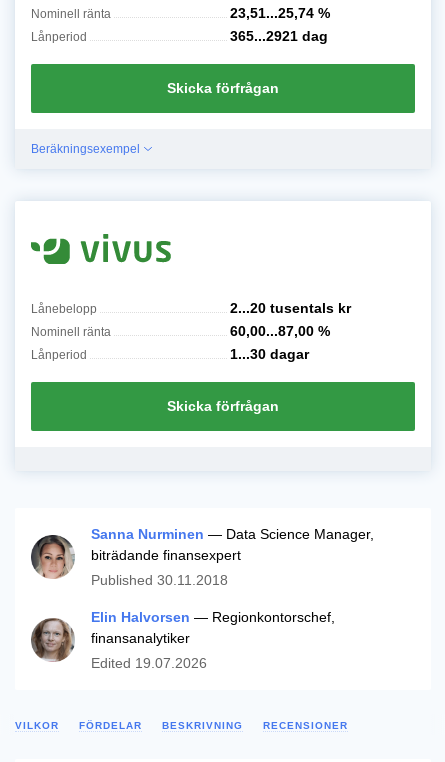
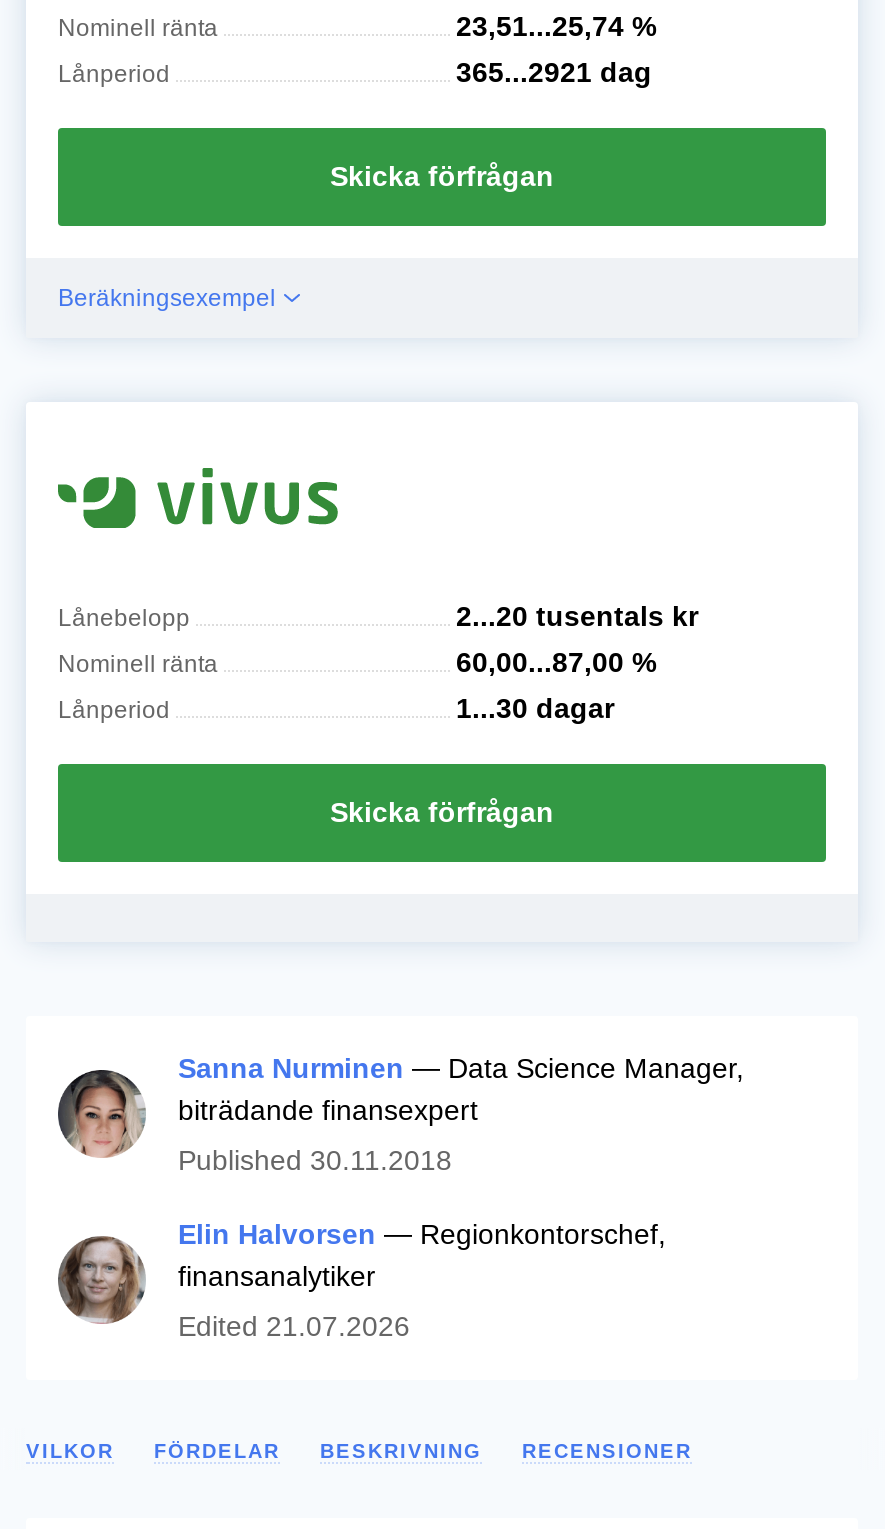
[91,655,207,671] Edited 19.07.2026 -> [178,1310,410,1342] Edited 21.07.2026

